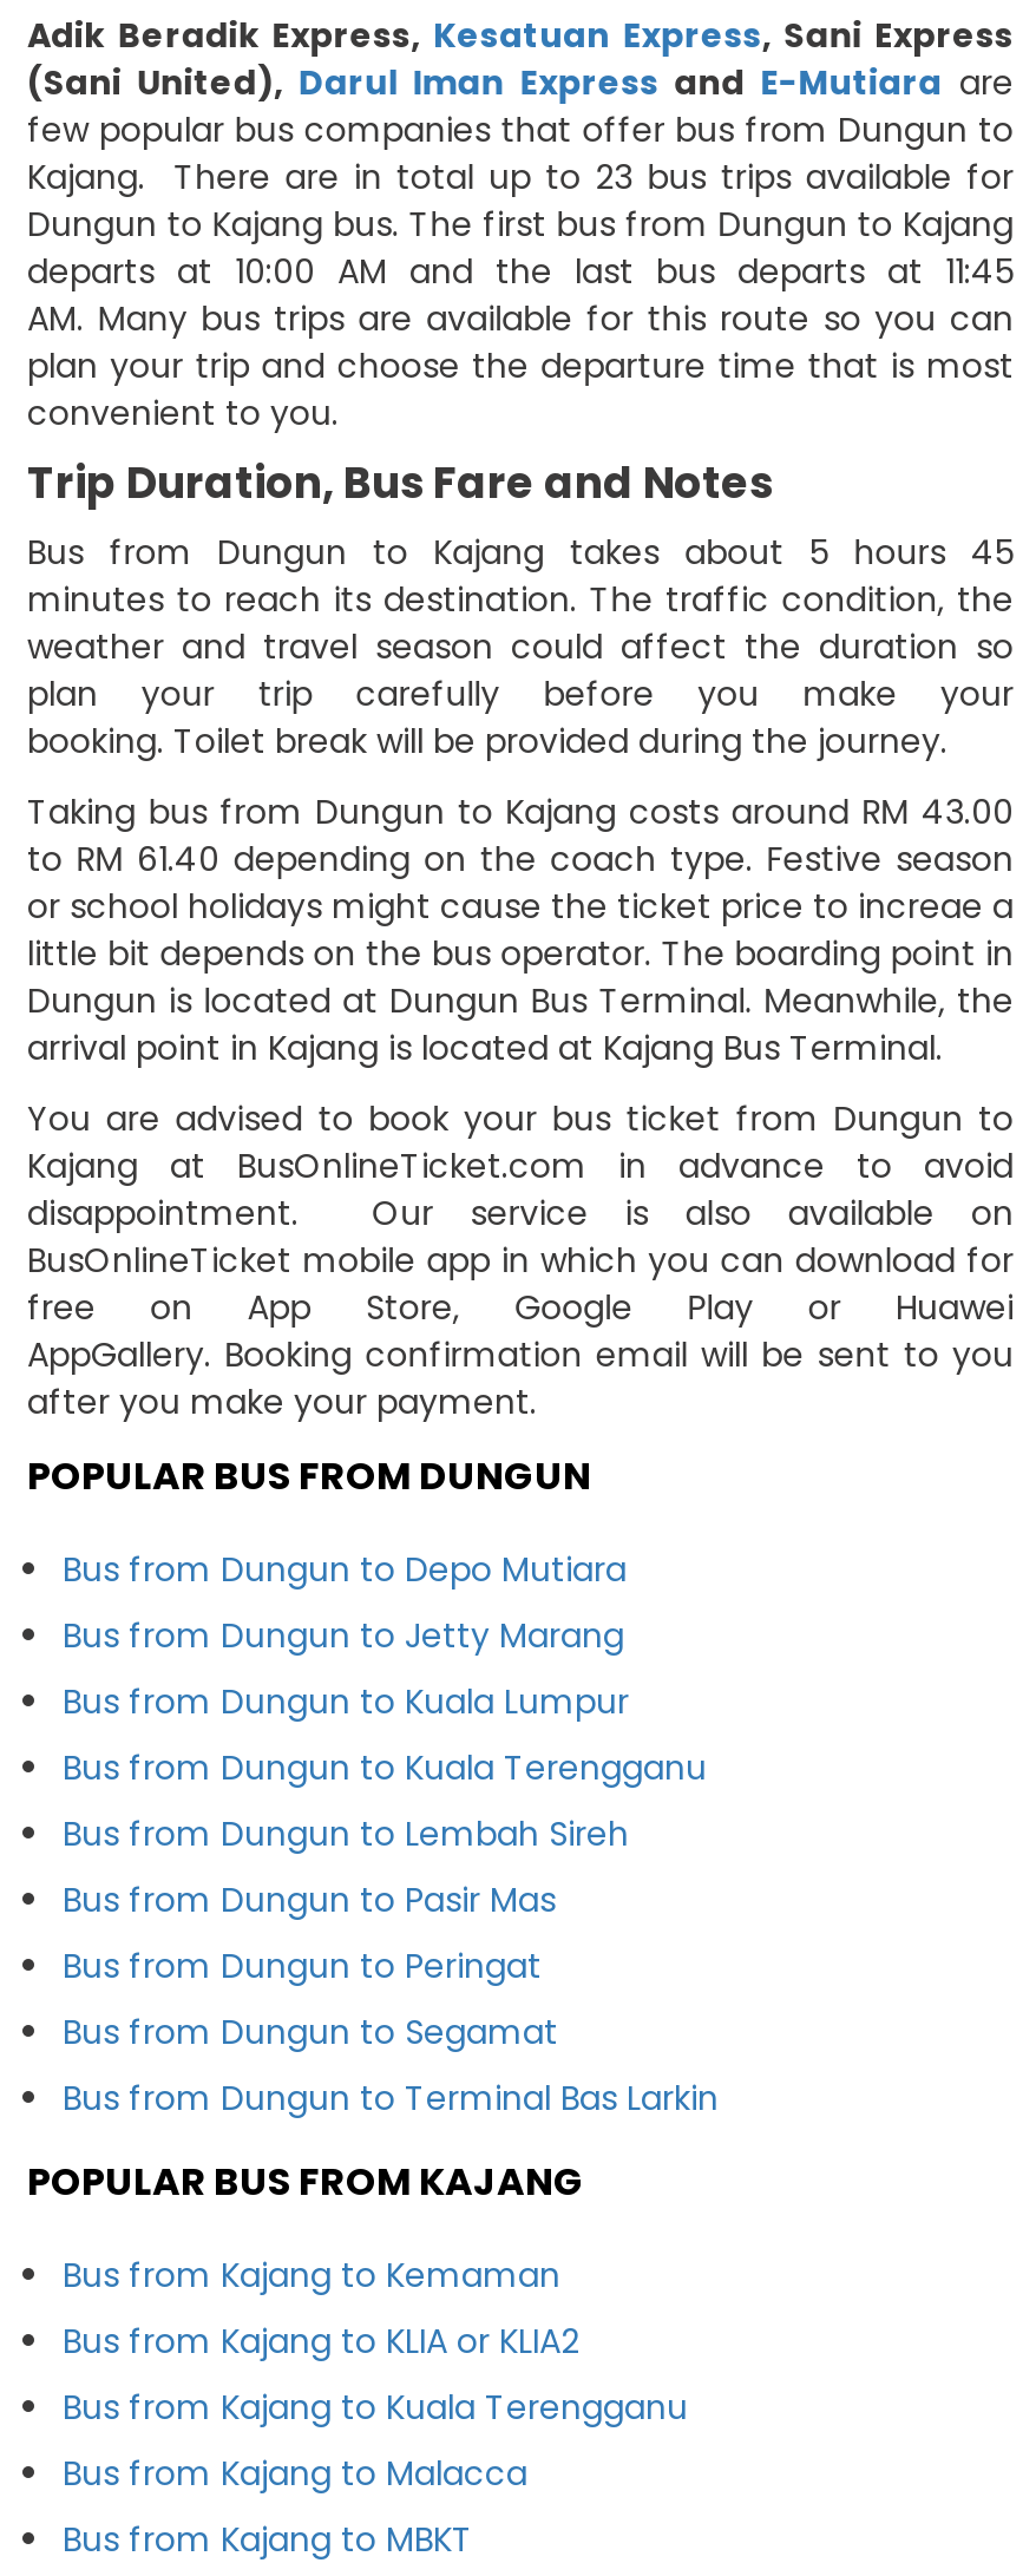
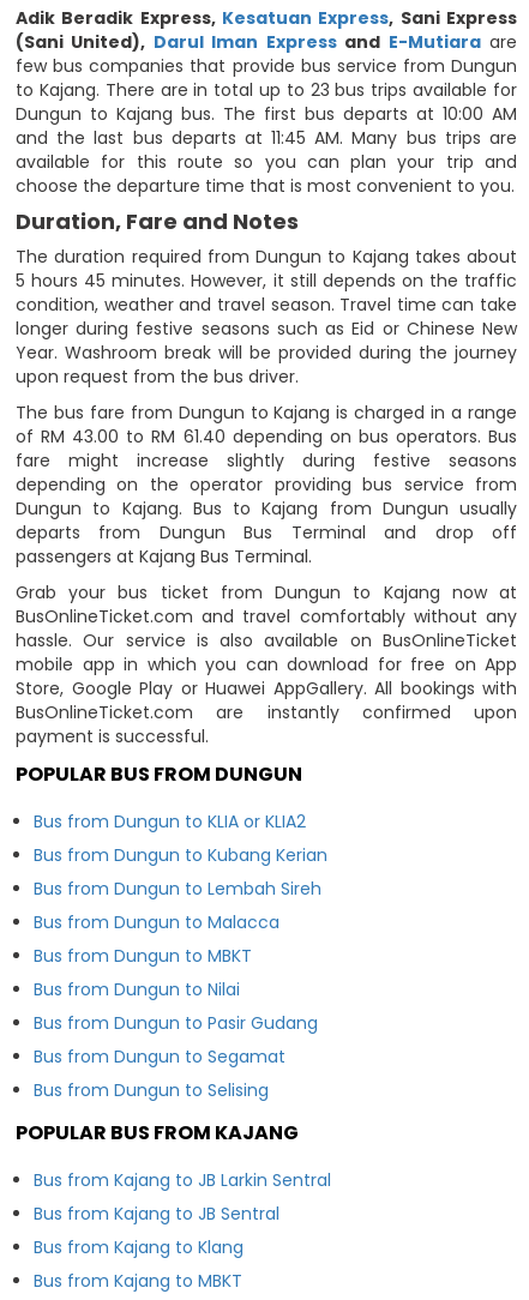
[27,105,1014,764] few popular bus companies that offer bus from Dungun to | Kajang. There are in total up to 23 bus trips available for | Dungun to Kajang bus. The first bus from Dungun to Kajang | departs at 10:00 AM and the last bus departs at 11:45 | AM. Many bus trips are available for this route so you can | plan your trip and choose the departure time that is most | convenient to you. | Trip Duration, Bus Fare and Notes | Bus from Dungun to Kajang takes about 5 hours 45 | minutes to reach its destination. The traffic condition, the | weather and travel season could affect the duration so | plan your trip carefully before you make your | booking. Toilet break will be provided during the journey. -> [16,53,517,388] few bus companies that provide bus service from Dungun | to Kajang. There are in total up to 23 bus trips available for | Dungun to Kajang bus. The first bus departs at 10:00 AM | and the last bus departs at 11:45 AM. Many bus trips are | available for this route so you can plan your trip and | choose the departure time that is most convenient to you. | Duration, Fare and Notes | The duration required from Dungun to Kajang takes about | 5 hours 45 minutes. However, it still depends on the traffic | condition, weather and travel season. Travel time can take | longer during festive seasons such as Eid or Chinese New | Year. Washroom break will be provided during the journey | upon request from the bus driver.
[27,787,1014,1071] Taking bus from Dungun to Kajang costs around RM 43.00 | to RM 61.40 depending on the coach type. Festive season | or school holidays might cause the ticket price to increae a | little bit depends on the bus operator. The boarding point in | Dungun is located at Dungun Bus Terminal. Meanwhile, the | arrival point in Kajang is located at Kajang Bus Terminal. -> [16,400,517,568] The bus fare from Dungun to Kajang is charged in a range | of RM 43.00 to RM 61.40 depending on bus operators. Bus | fare might increase slightly during festive seasons | depending on the operator providing bus service from | Dungun to Kajang. Bus to Kajang from Dungun usually | departs from Dungun Bus Terminal and drop off | passengers at Kajang Bus Terminal.
[27,1094,1014,1425] You are advised to book your bus ticket from Dungun to | Kajang at BusOnlineTicket.com in advance to avoid | disappointment. Our service is also available on | BusOnlineTicket mobile app in which you can download for | free on App Store, Google Play or Huawei | AppGallery. Booking confirmation email will be sent to you | after you make your payment. -> [16,580,517,748] Grab your bus ticket from Dungun to Kajang now at | BusOnlineTicket.com and travel comfortably without any | hassle. Our service is also available on BusOnlineTicket | mobile app in which you can download for free on App | Store, Google Play or Huawei AppGallery. All bookings with | BusOnlineTicket.com are instantly confirmed upon | payment is successful.
moved [27,1448,591,1502] -> [16,760,302,787]: POPULAR BUS FROM DUNGUN
[63,1545,707,1790] Bus from Dungun to Depo Mutiara | Bus from Dungun to Jetty Marang | Bus from Dungun to Kuala Lumpur | Bus from Dungun to Kuala Terengganu -> [34,809,327,867] Bus from Dungun to KLIA or KLIA2 | Bus from Dungun to Kubang Kerian
moved [63,1809,629,1856] -> [34,876,321,900]: Bus from Dungun to Lembah Sireh
[63,1875,556,1989] Bus from Dungun to Pasir Mas | Bus from Dungun to Peringat -> [34,910,318,1034] Bus from Dungun to Malacca | Bus from Dungun to MBKT | Bus from Dungun to Nilai | Bus from Dungun to Pasir Gudang
moved [63,2007,558,2055] -> [34,1044,285,1068]: Bus from Dungun to Segamat
[63,2074,719,2121] Bus from Dungun to Terminal Bas Larkin -> [34,1078,269,1102] Bus from Dungun to Selising
moved [27,2154,584,2208] -> [16,1118,299,1146]: POPULAR BUS FROM KAJANG
[63,2251,688,2496] Bus from Kajang to Kemaman | Bus from Kajang to KLIA or KLIA2 | Bus from Kajang to Kuala Terengganu | Bus from Kajang to Malacca -> [34,1168,331,1259] Bus from Kajang to JB Larkin Sentral | Bus from Kajang to JB Sentral | Bus from Kajang to Klang

